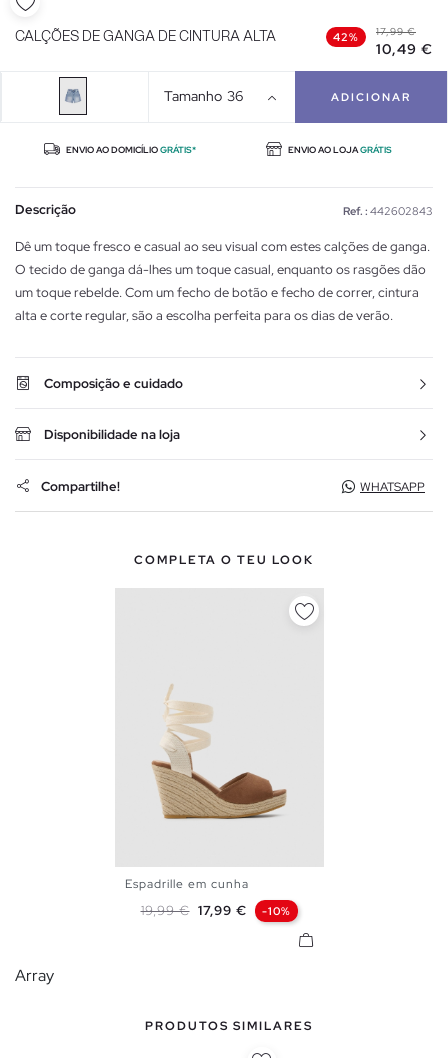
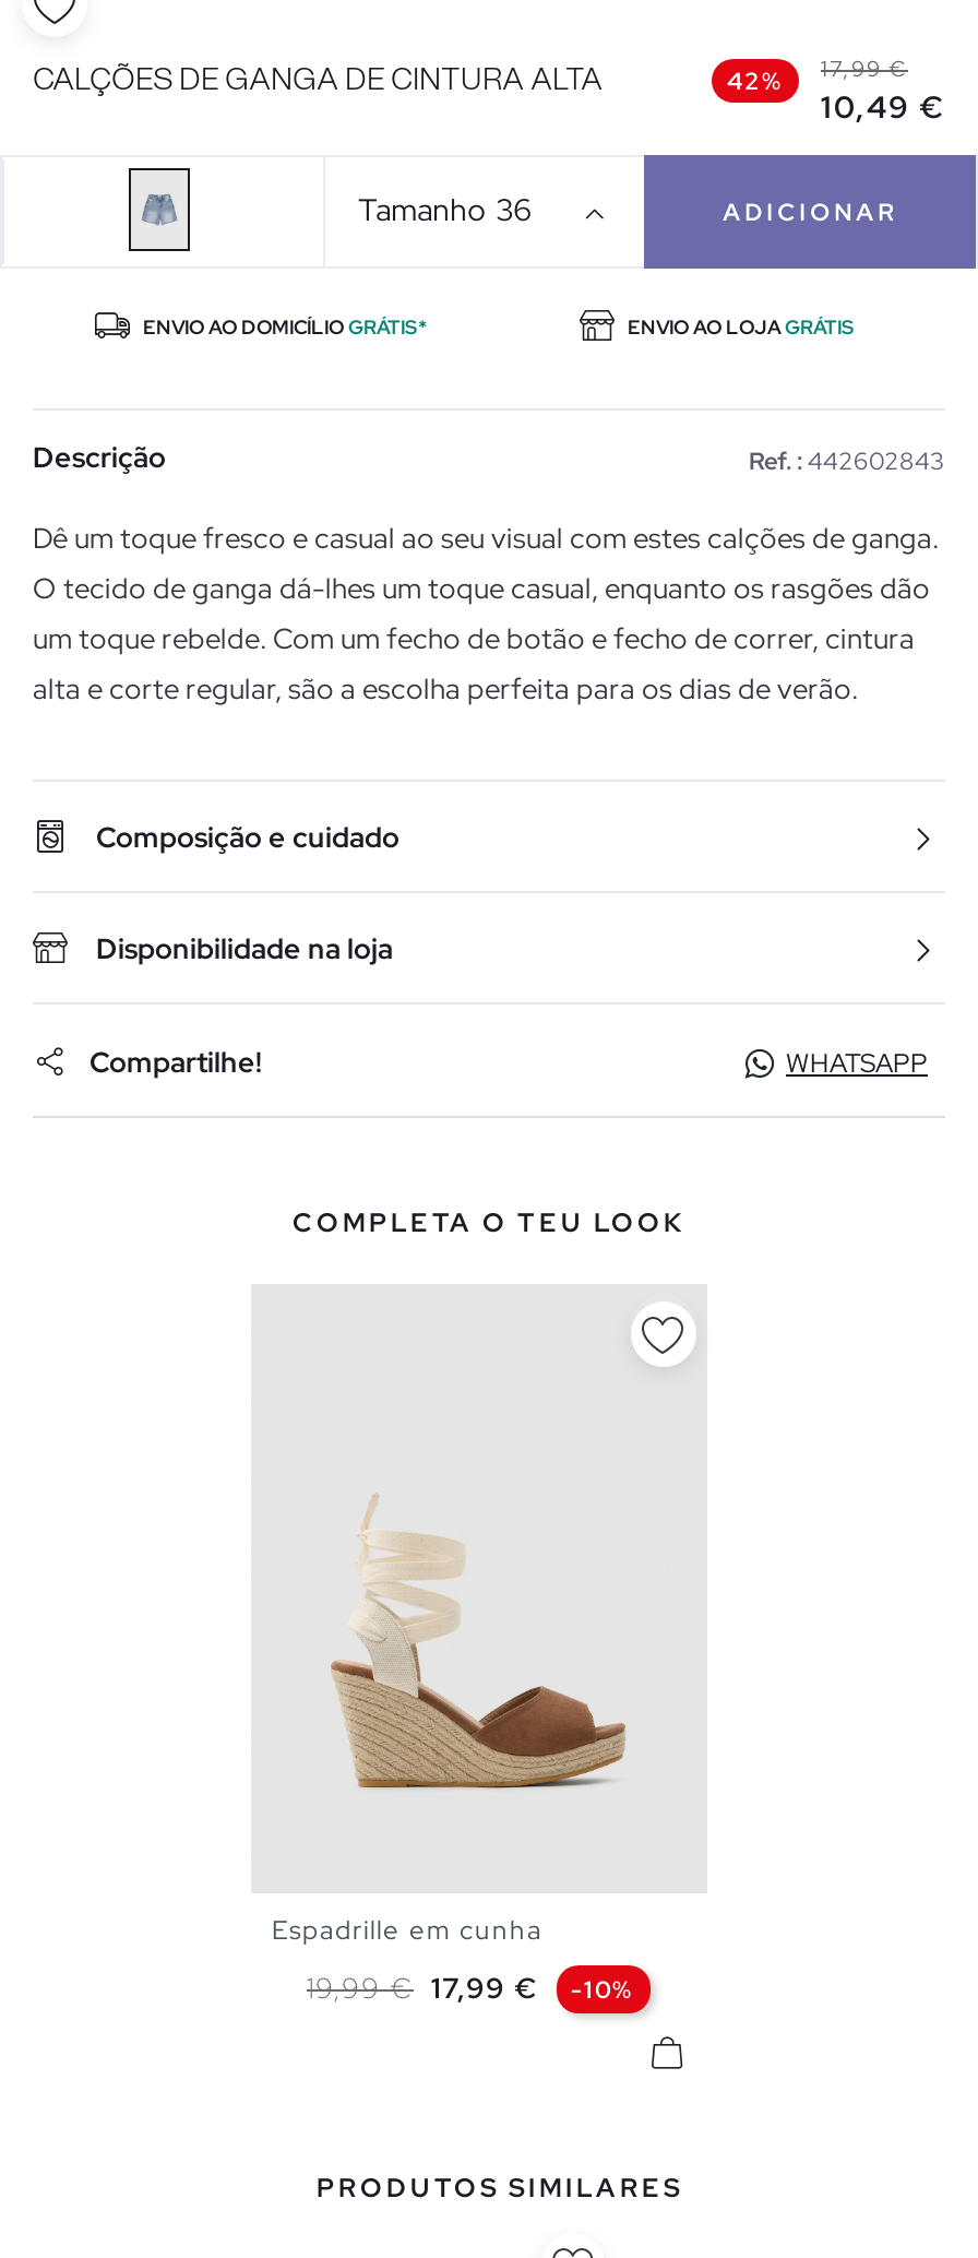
[15,965,54,986] Array -> none

